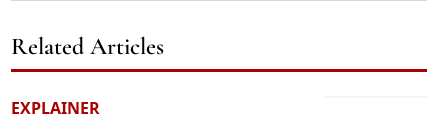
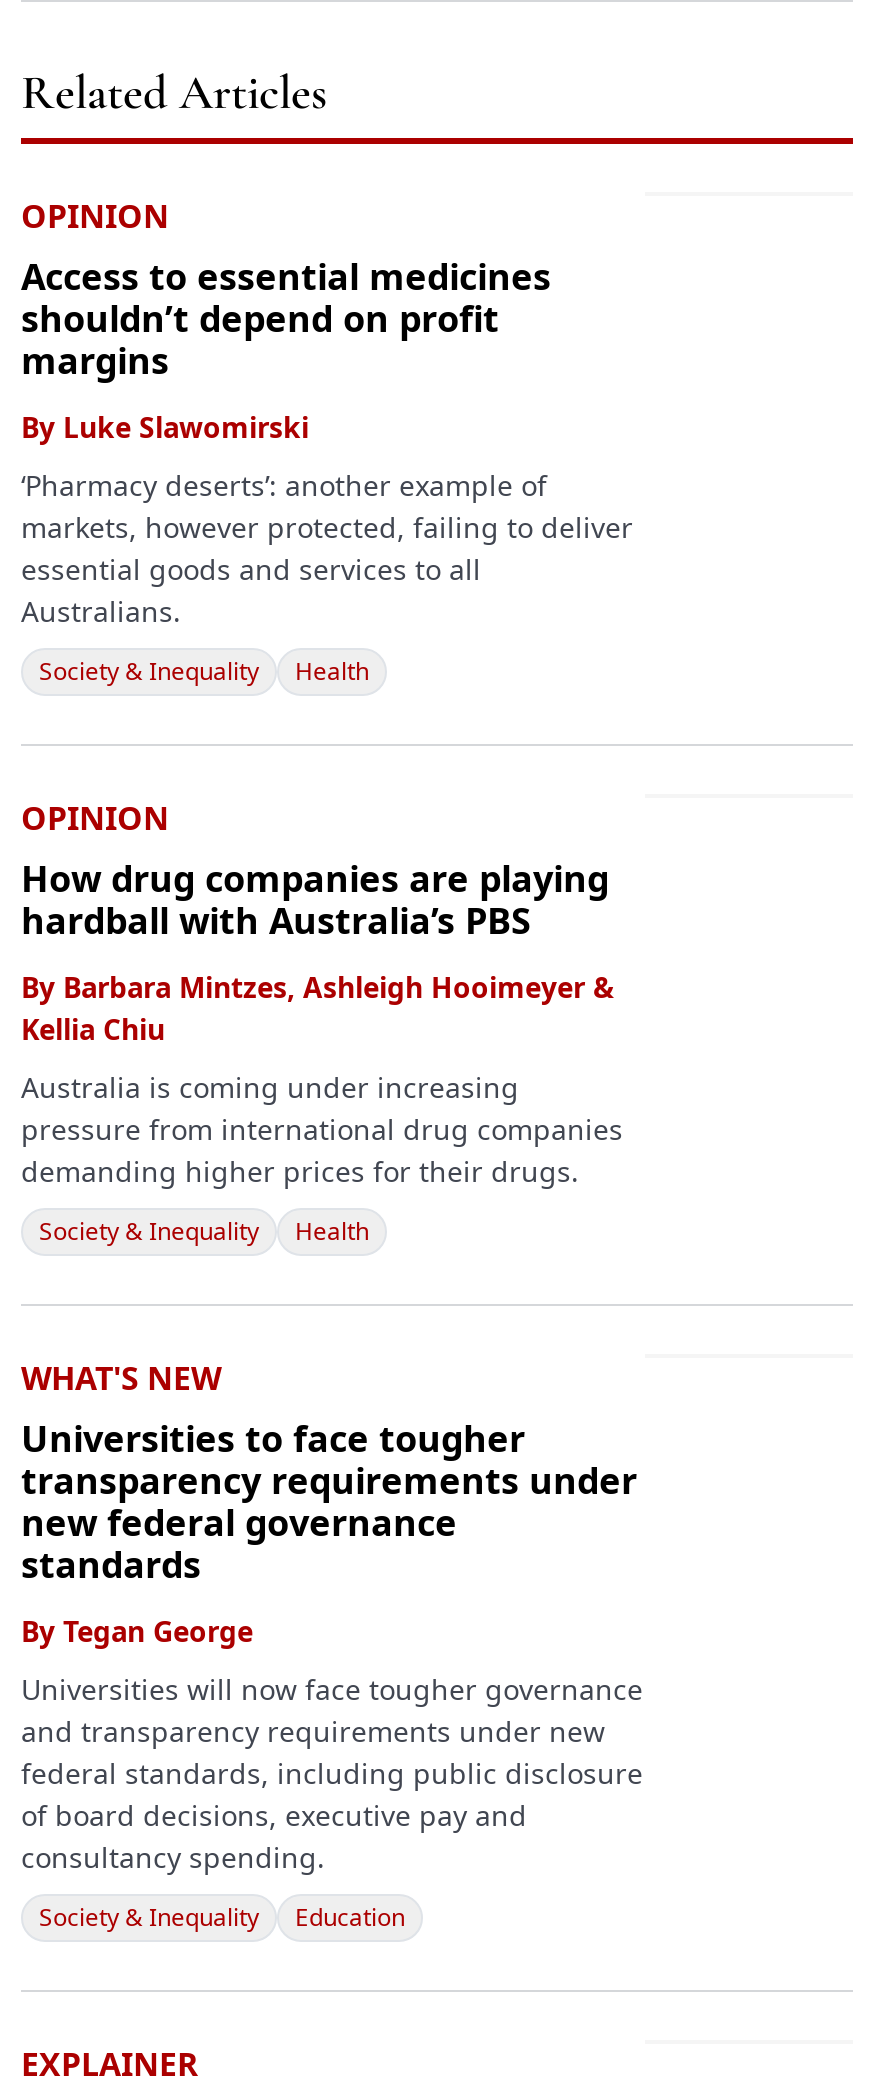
none -> [21,195,643,1935] OPINION | Access to essential medicines | shouldn’t depend on profit | margins | By Luke Slawomirski | ‘Pharmacy deserts’: another example of | markets, however protected, failing to deliver | essential goods and services to all | Australians. | Society & Inequality | Health | OPINION | How drug companies are playing | hardball with Australia’s PBS | By Barbara Mintzes, Ashleigh Hooimeyer & | Kellia Chiu | Australia is coming under increasing | pressure from international drug companies | demanding higher prices for their drugs. | Society & Inequality | Health | WHAT'S NEW | Universities to face tougher | transparency requirements under | new federal governance | standards | By Tegan George | Universities will now face tougher governance | and transparency requirements under new | federal standards, including public disclosure | of board decisions, executive pay and | consultancy spending. | Society & Inequality | Education

